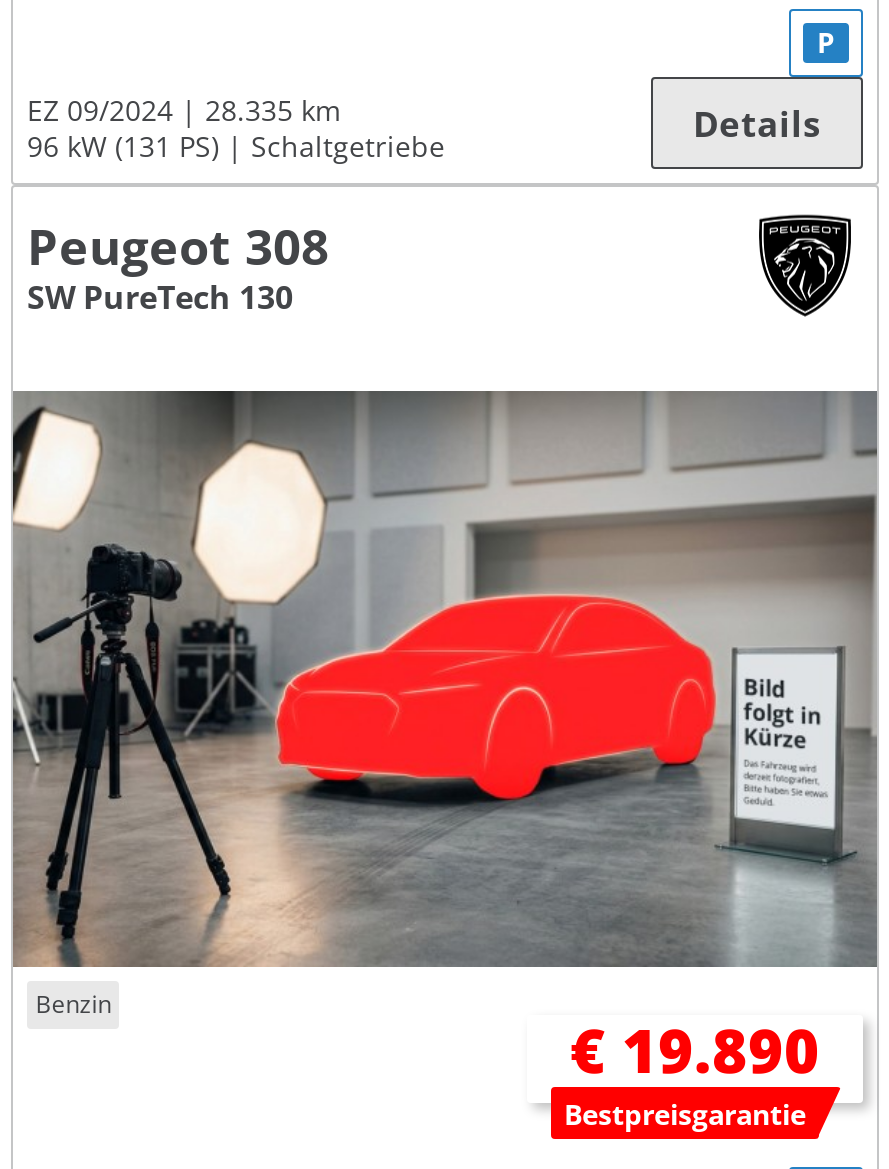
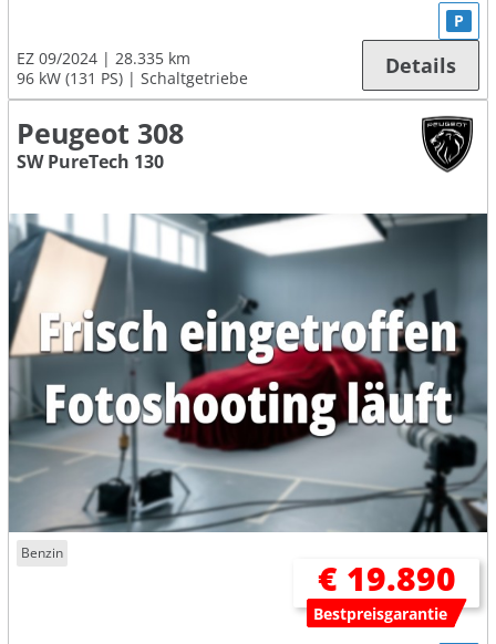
[11,389,877,967] [image] -> [8,212,487,532] [image]

